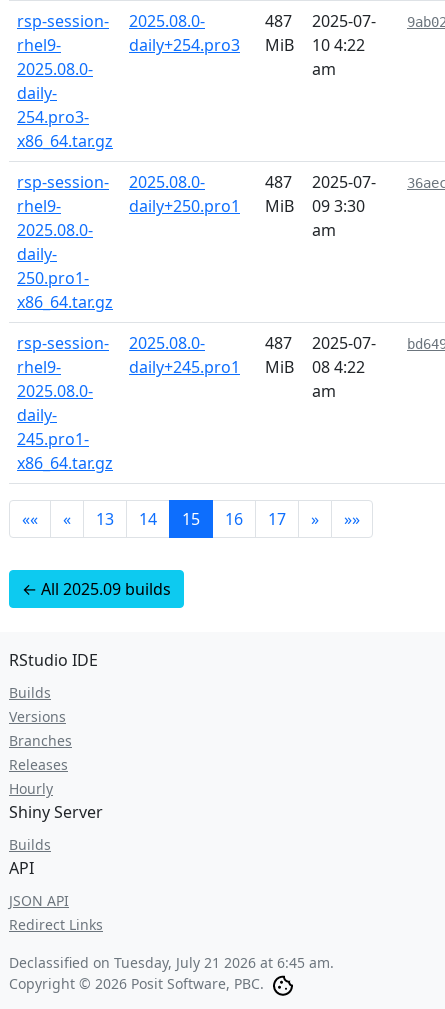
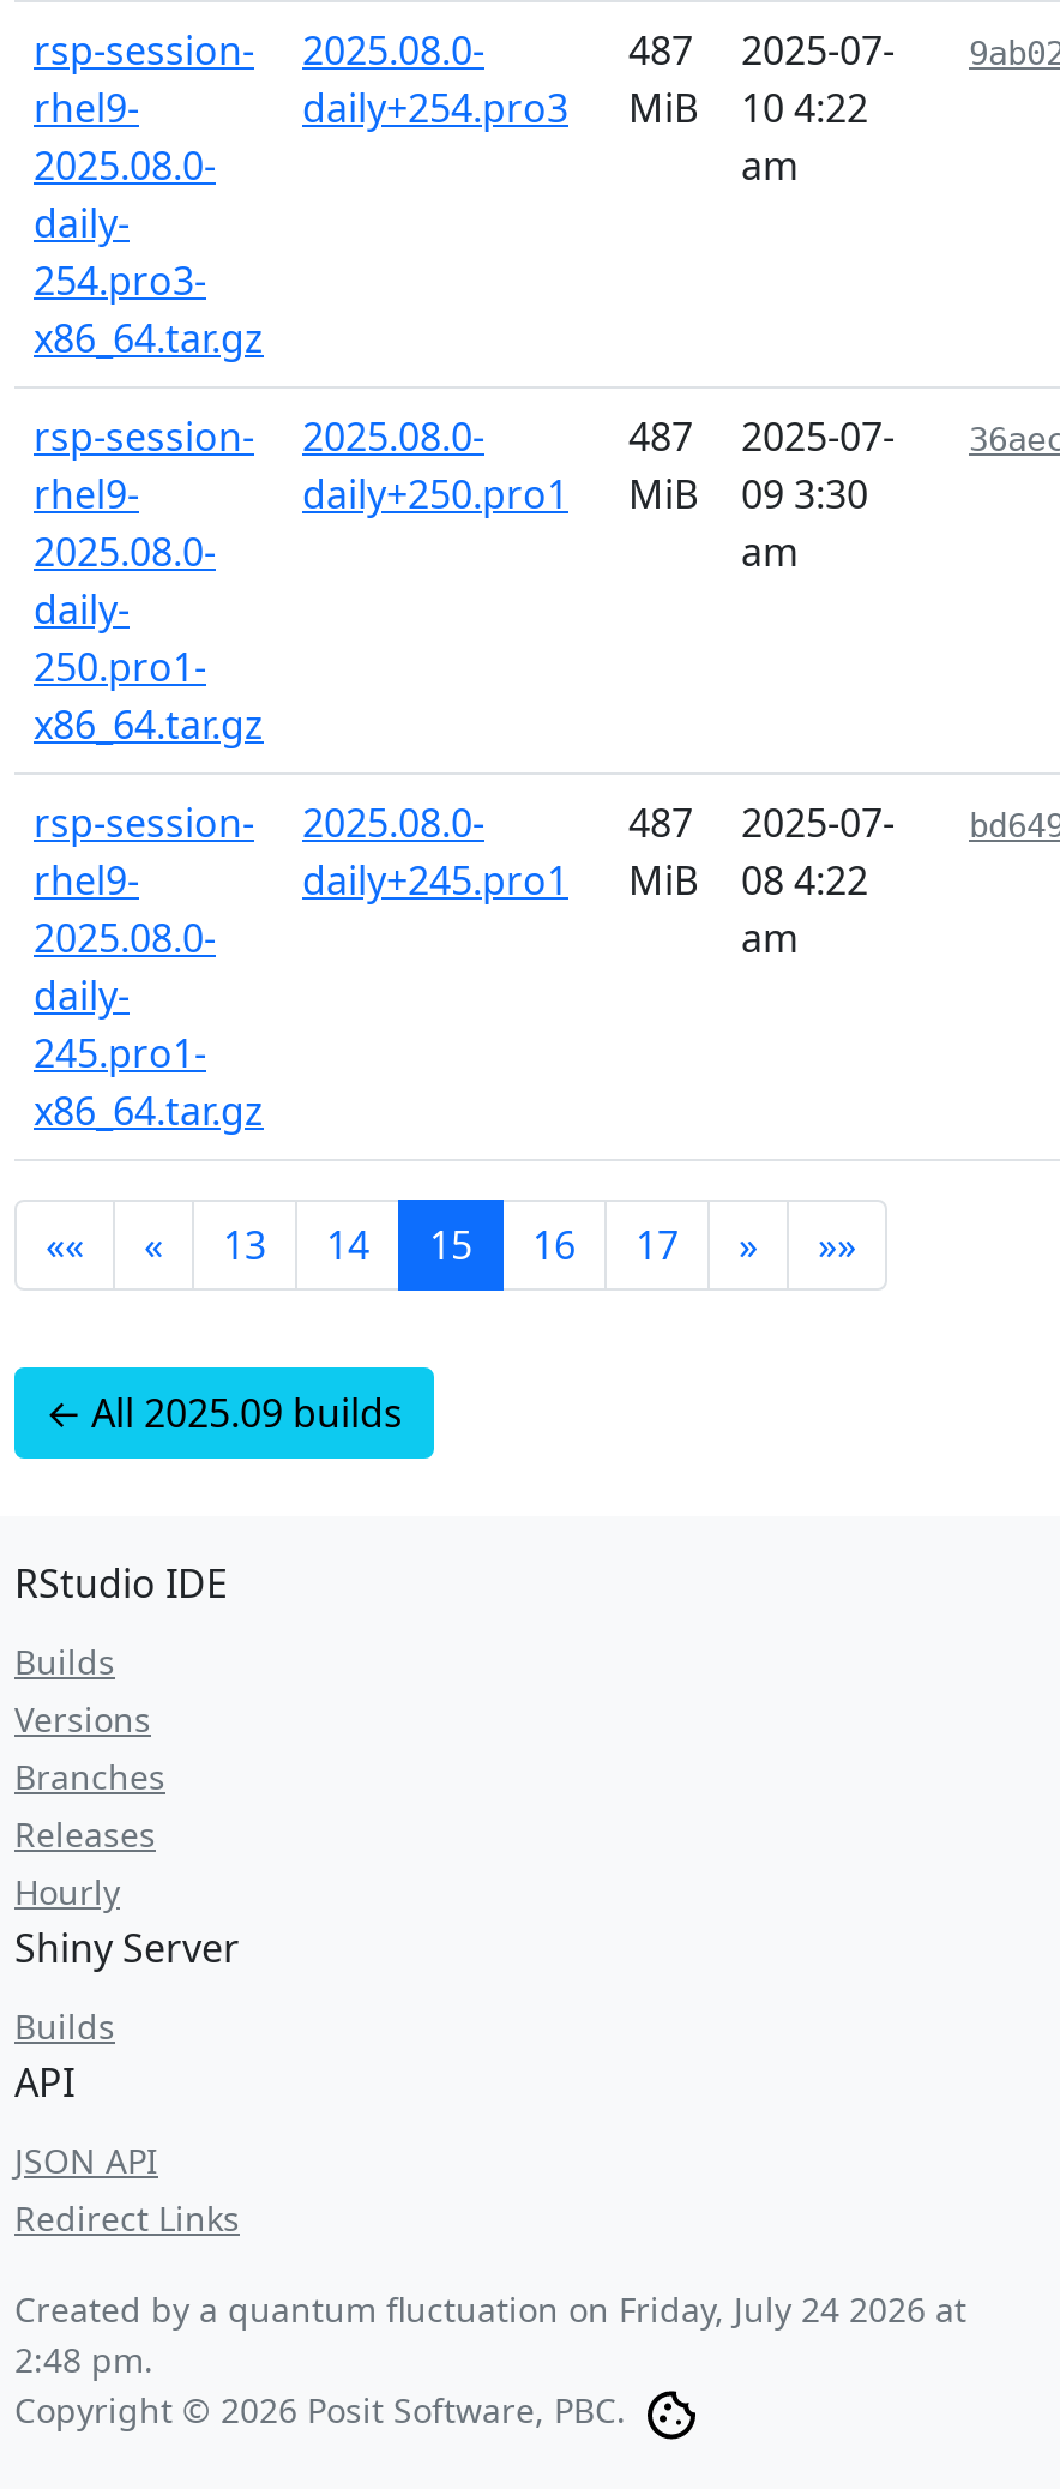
[9,953,334,972] Declassified on Tuesday, July 21 2026 at 6:45 am. -> [14,2286,966,2382] Created by a quantum fluctuation on Friday, July 24 2026 at | 2:48 pm.

